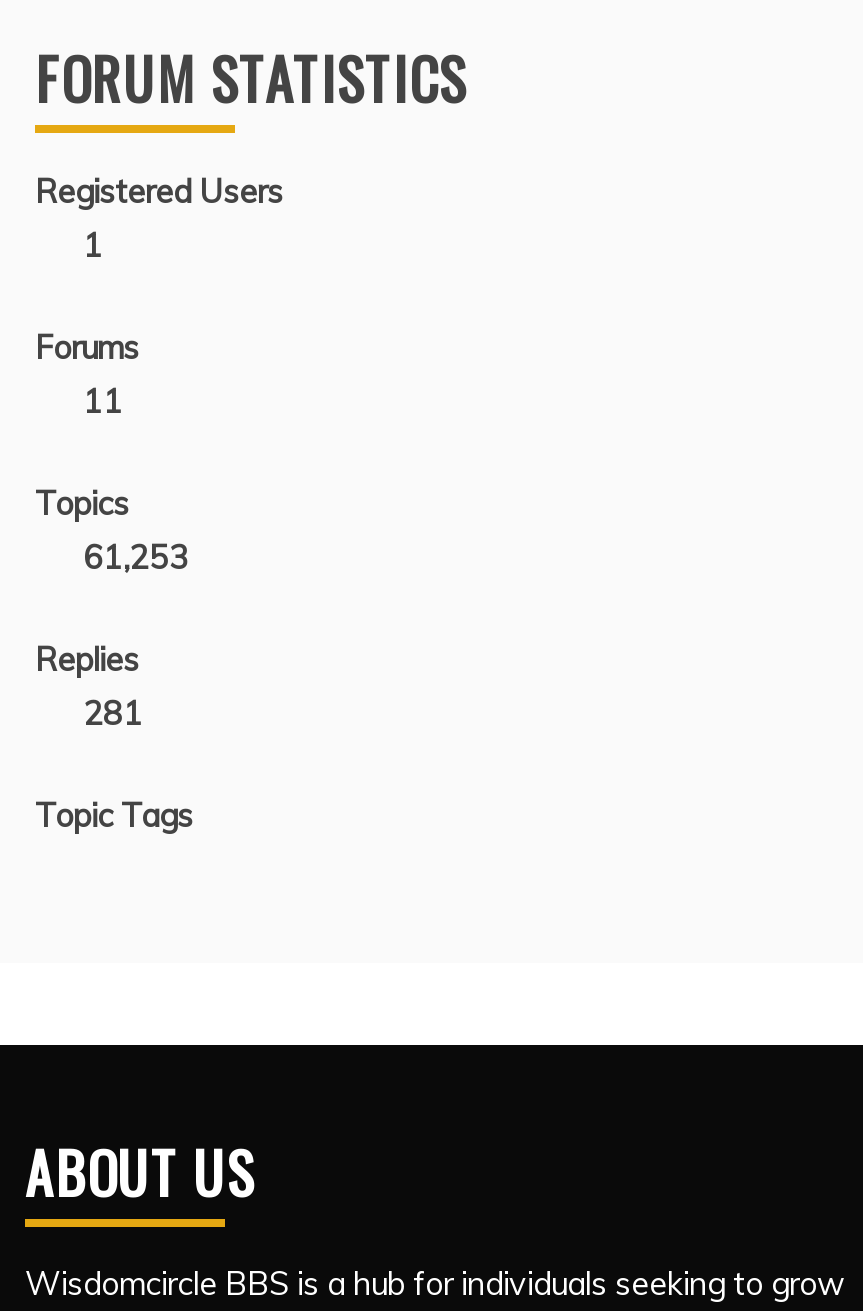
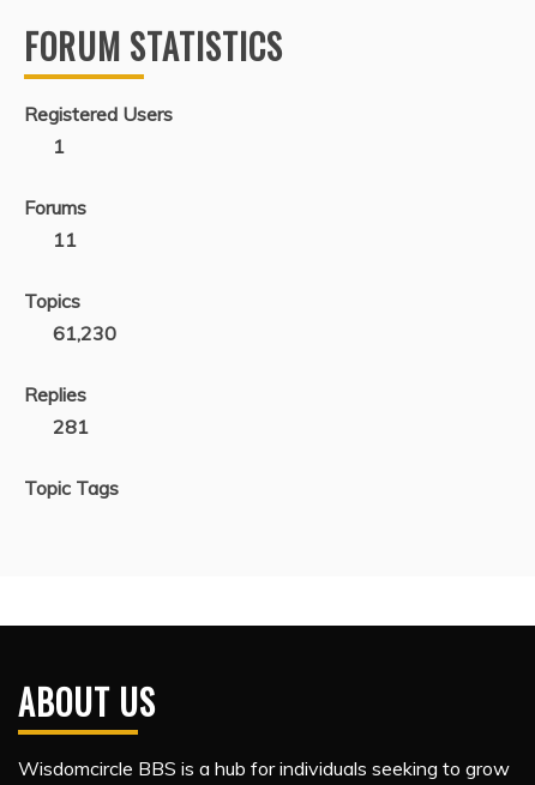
[83,536,189,576] 61,253 -> [53,321,116,345] 61,230

